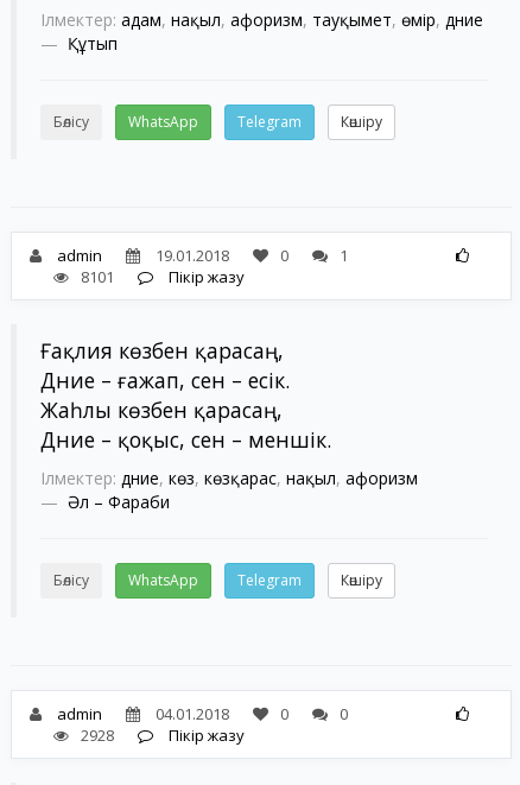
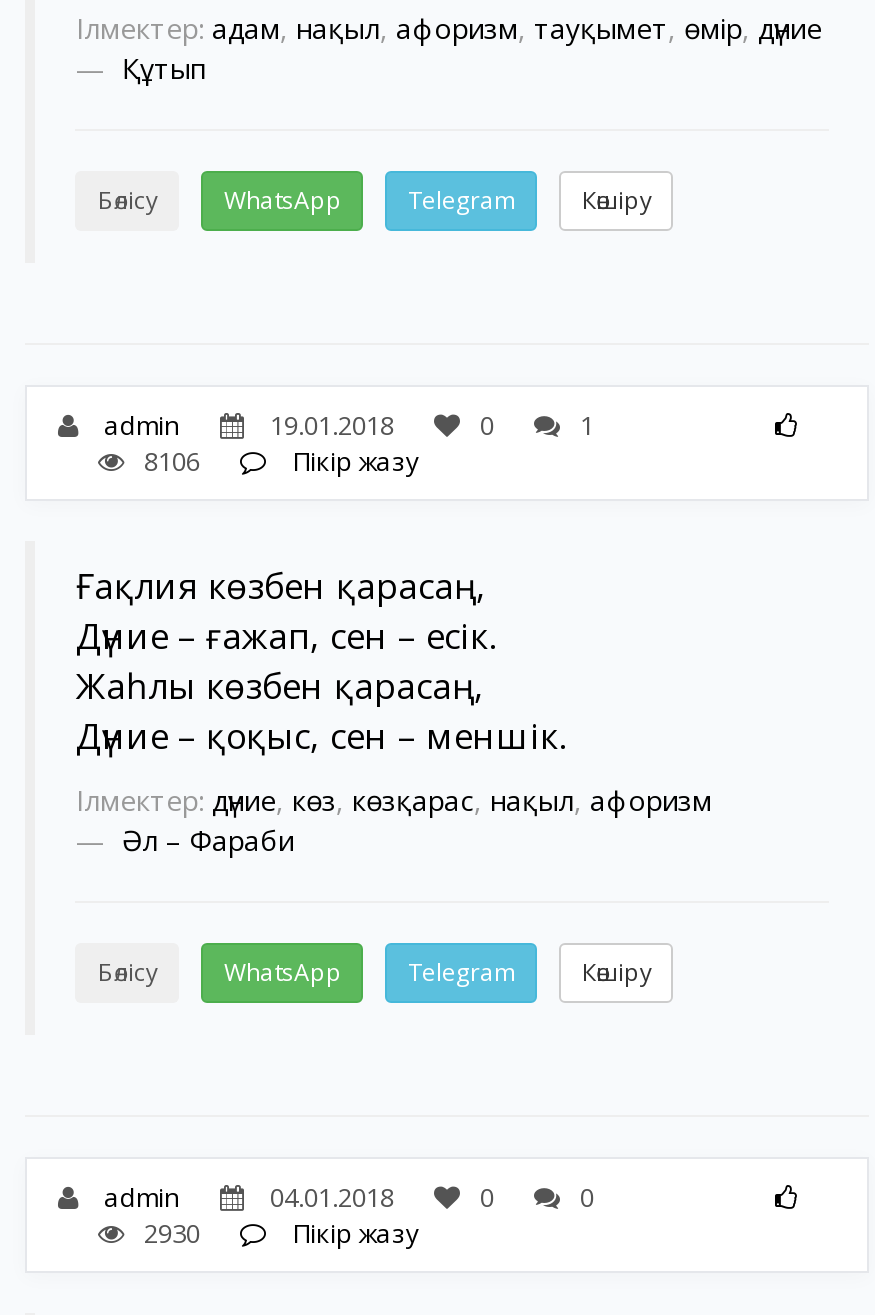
[81,266,114,287] 8101 -> [144,443,200,479] 8106
[81,724,114,746] 2928 -> [144,1215,200,1251] 2930

